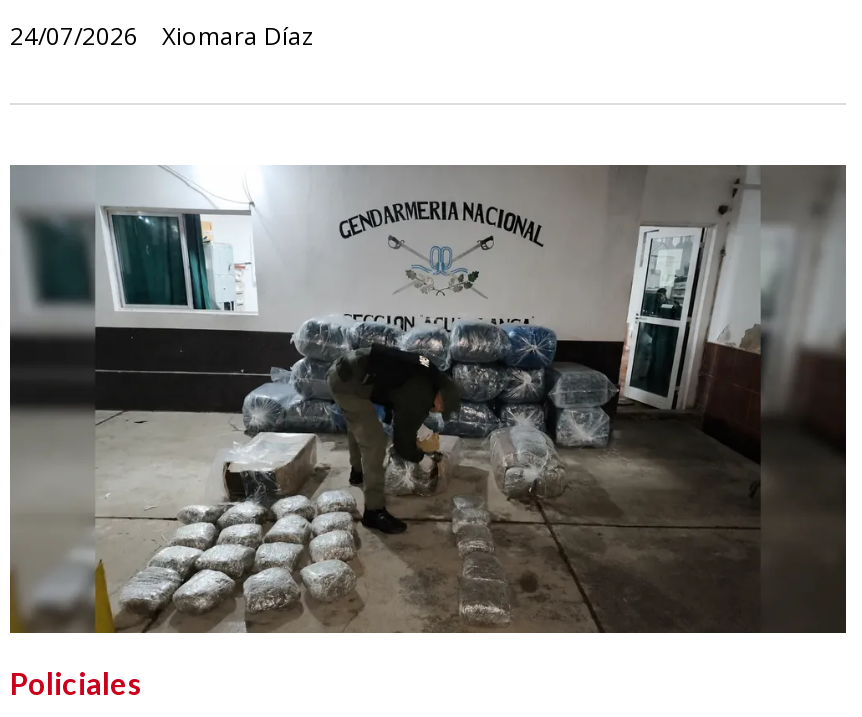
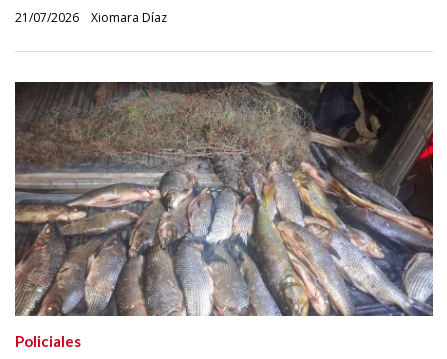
[10,20,314,54] 24/07/2026 Xiomara Díaz -> [15,9,167,26] 21/07/2026 Xiomara Díaz
[10,165,848,635] [image] -> [14,81,434,317] [image]

